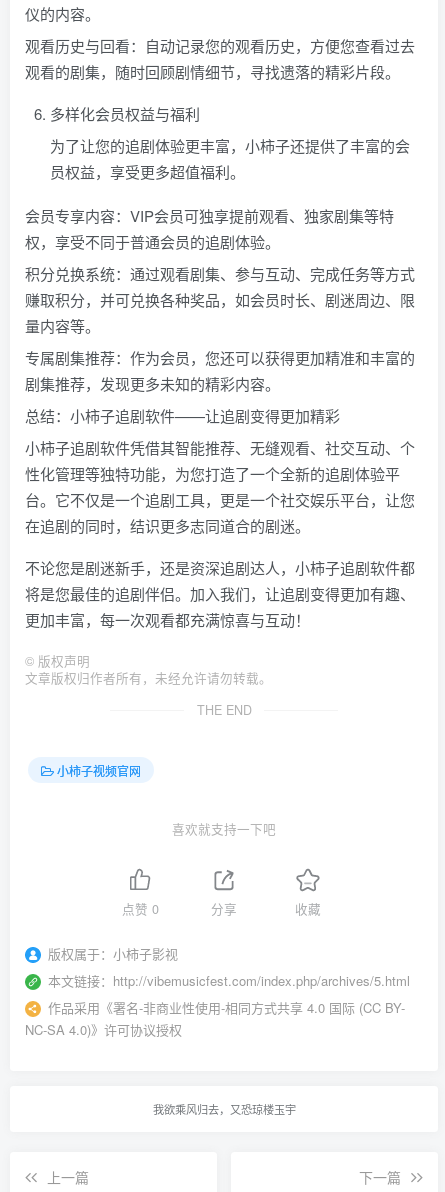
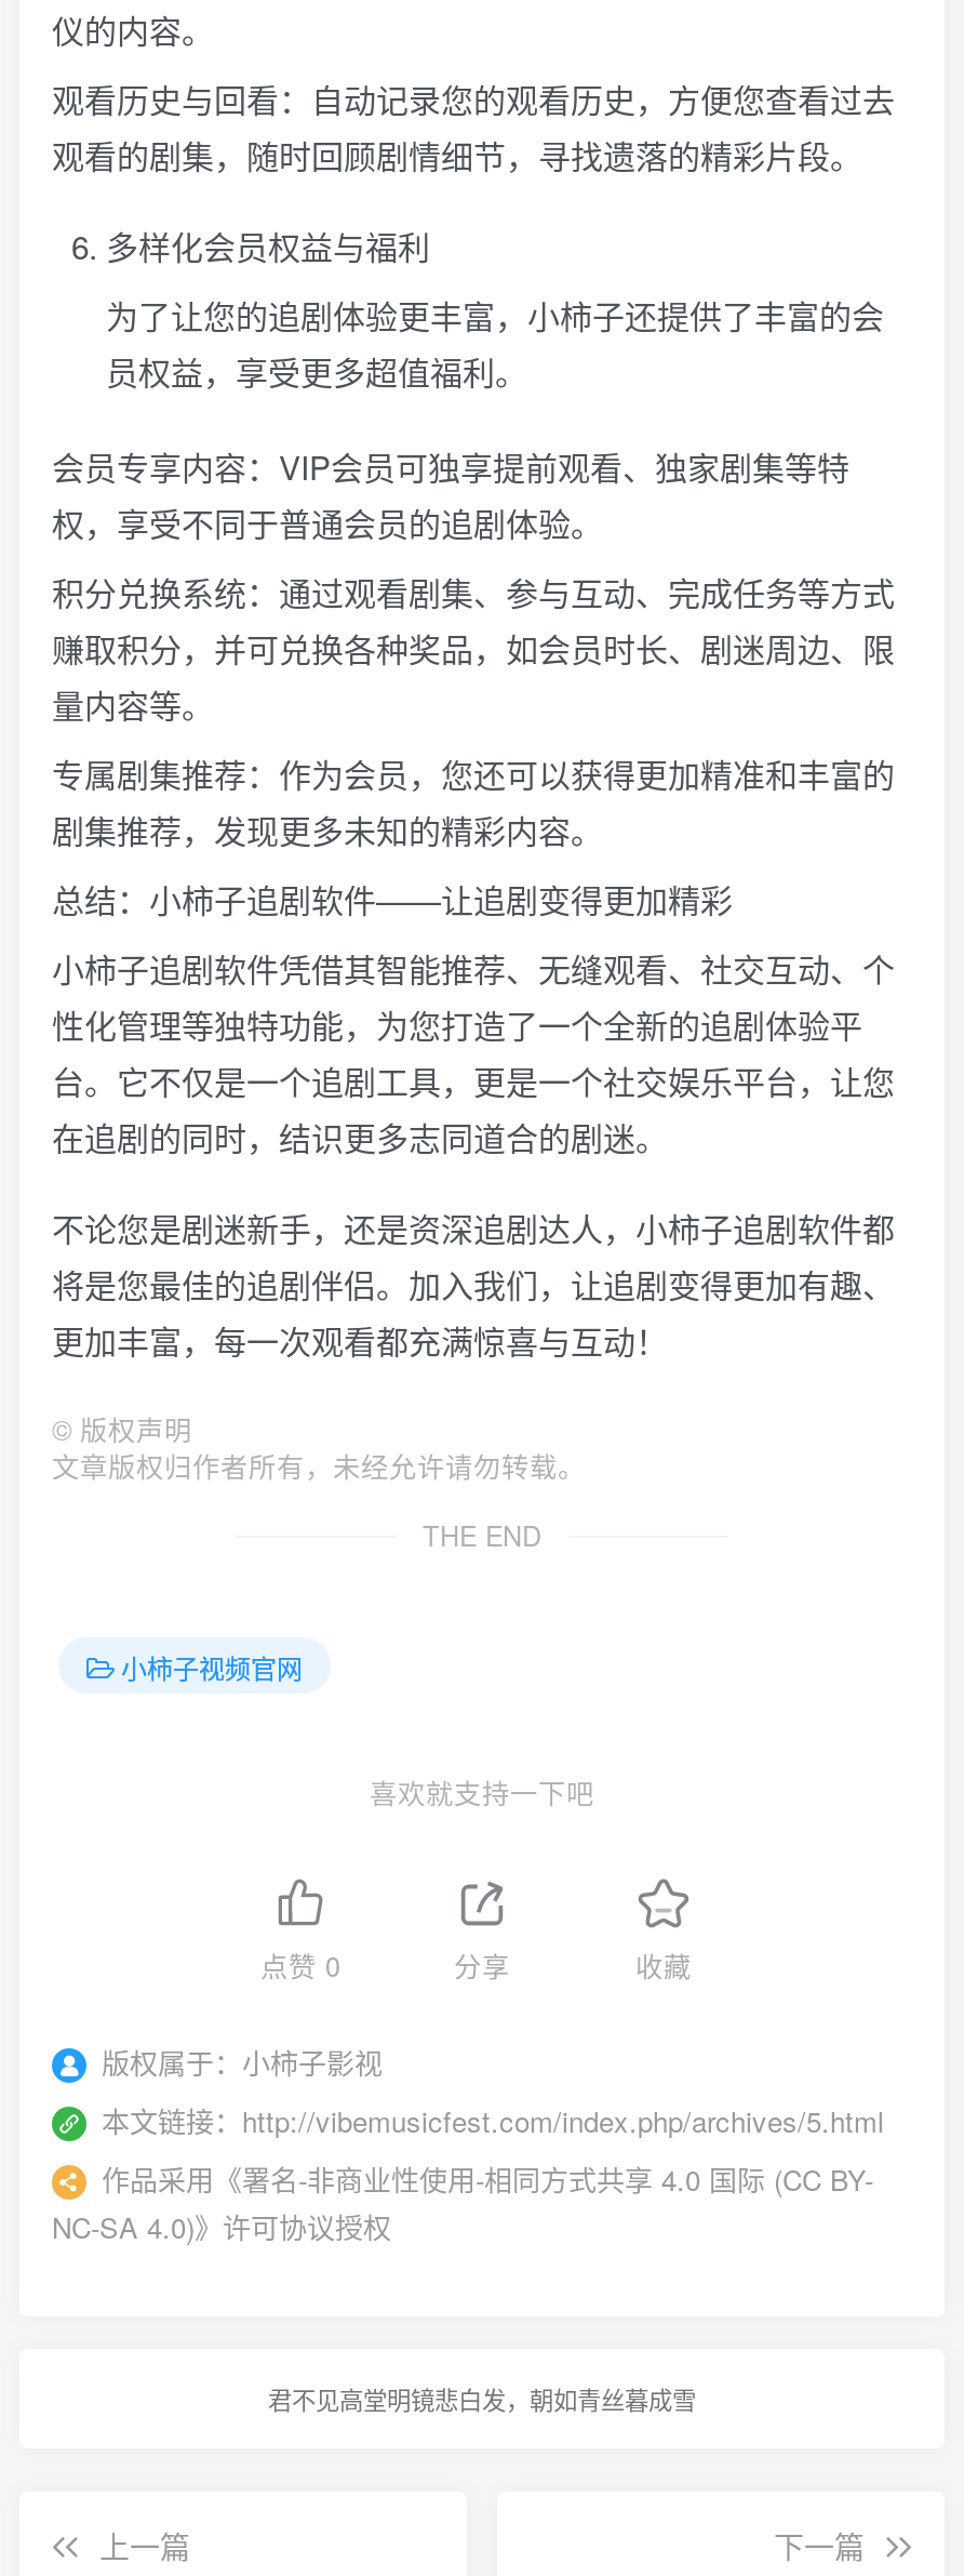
[152,1101,295,1117] 我欲乘风归去，又恐琼楼玉宇 -> [268,2380,696,2415] 君不见高堂明镜悲白发，朝如青丝暮成雪

